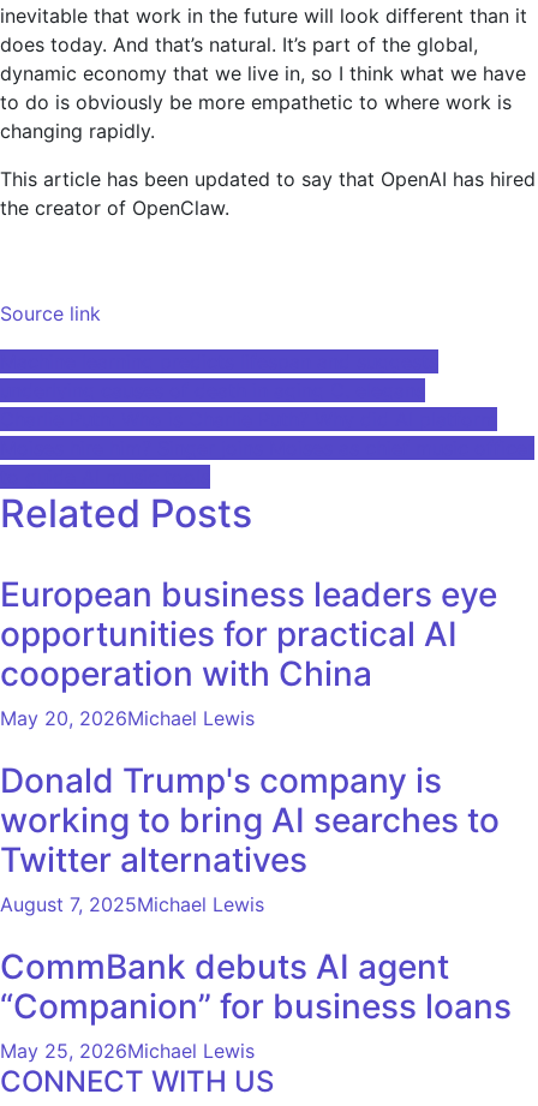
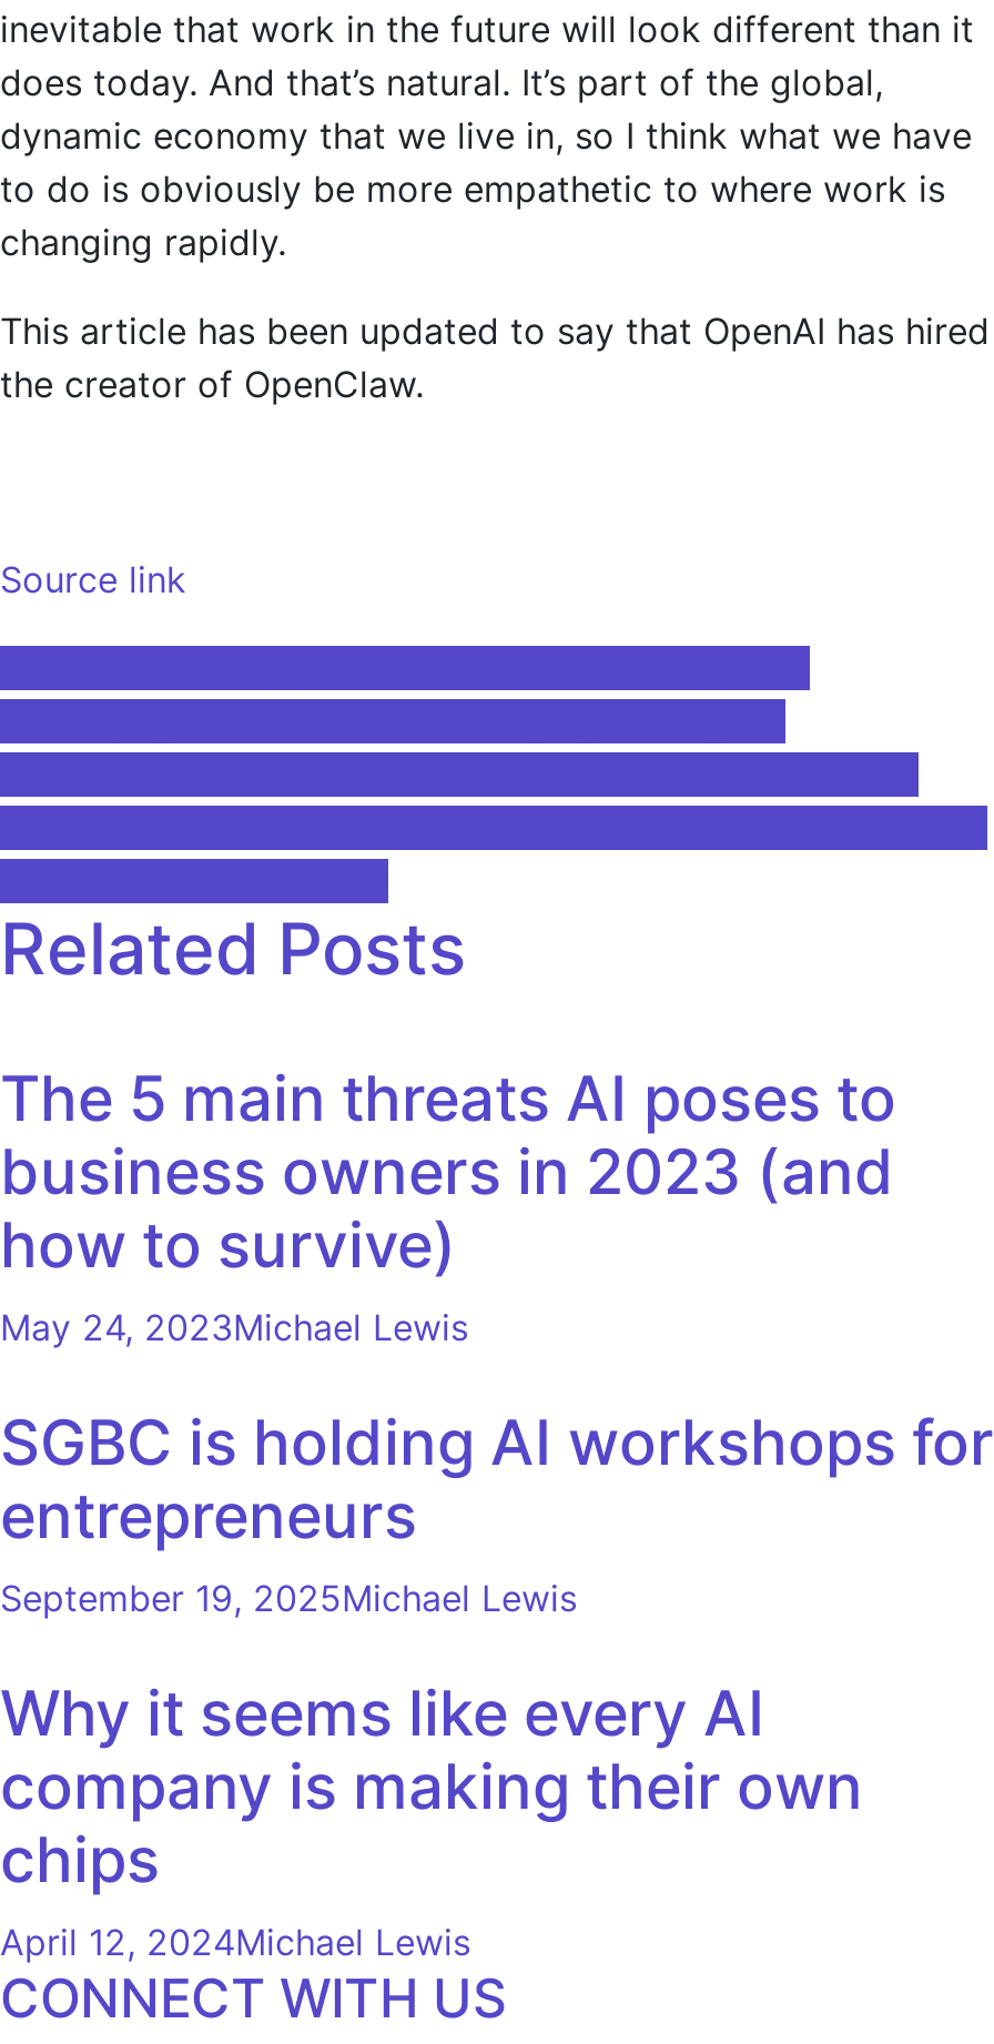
[0,574,497,730] European business leaders eye | opportunities for practical AI | cooperation with China | May 20, 2026Michael Lewis -> [0,1060,896,1348] The 5 main threats AI poses to | business owners in 2023 (and | how to survive) | May 24, 2023Michael Lewis
[0,760,500,916] Donald Trump's company is | working to bring AI searches to | Twitter alternatives | August 7, 2025Michael Lewis -> [0,1404,994,1619] SGBC is holding AI workshops for | entrepreneurs | September 19, 2025Michael Lewis
[0,946,512,1062] CommBank debuts AI agent | “Companion” for business loans | May 25, 2026Michael Lewis -> [0,1675,863,1963] Why it seems like every AI | company is making their own | chips | April 12, 2024Michael Lewis

